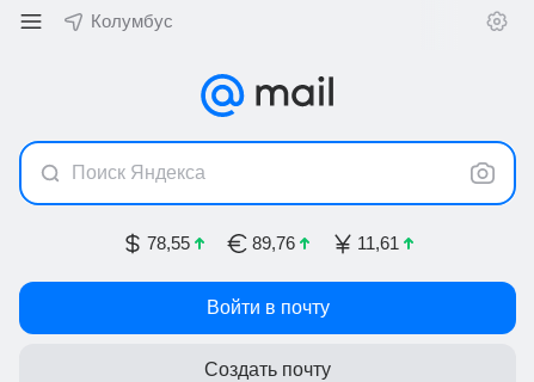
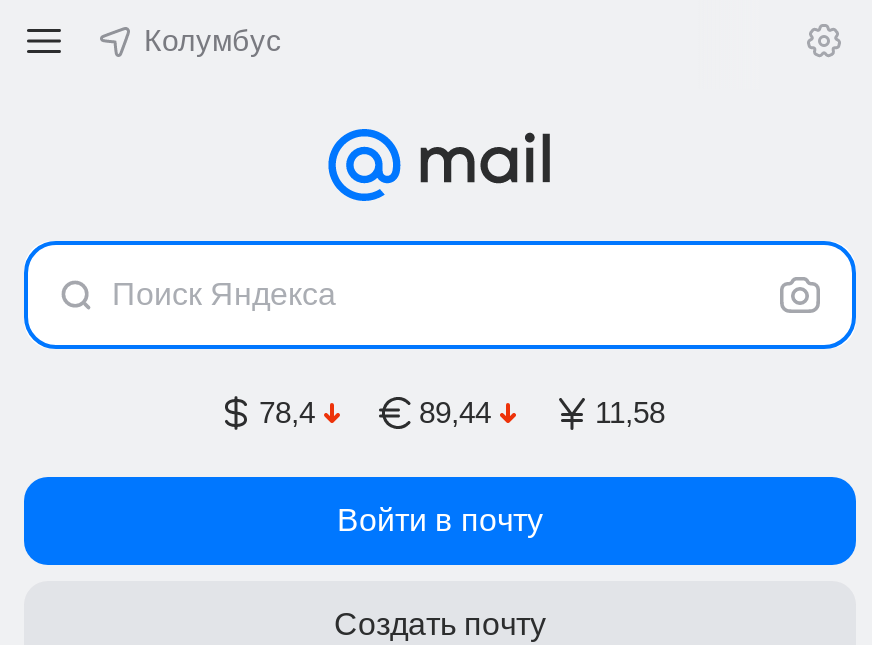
[146,233,189,253] 78,55 -> [259,395,315,429] 78,4
[251,233,294,253] 89,76 -> [419,395,491,429] 89,44
[357,233,398,253] 11,61 -> [595,395,665,429] 11,58

